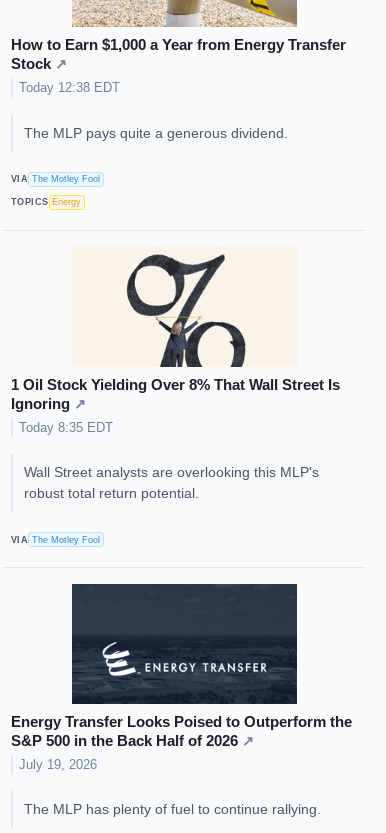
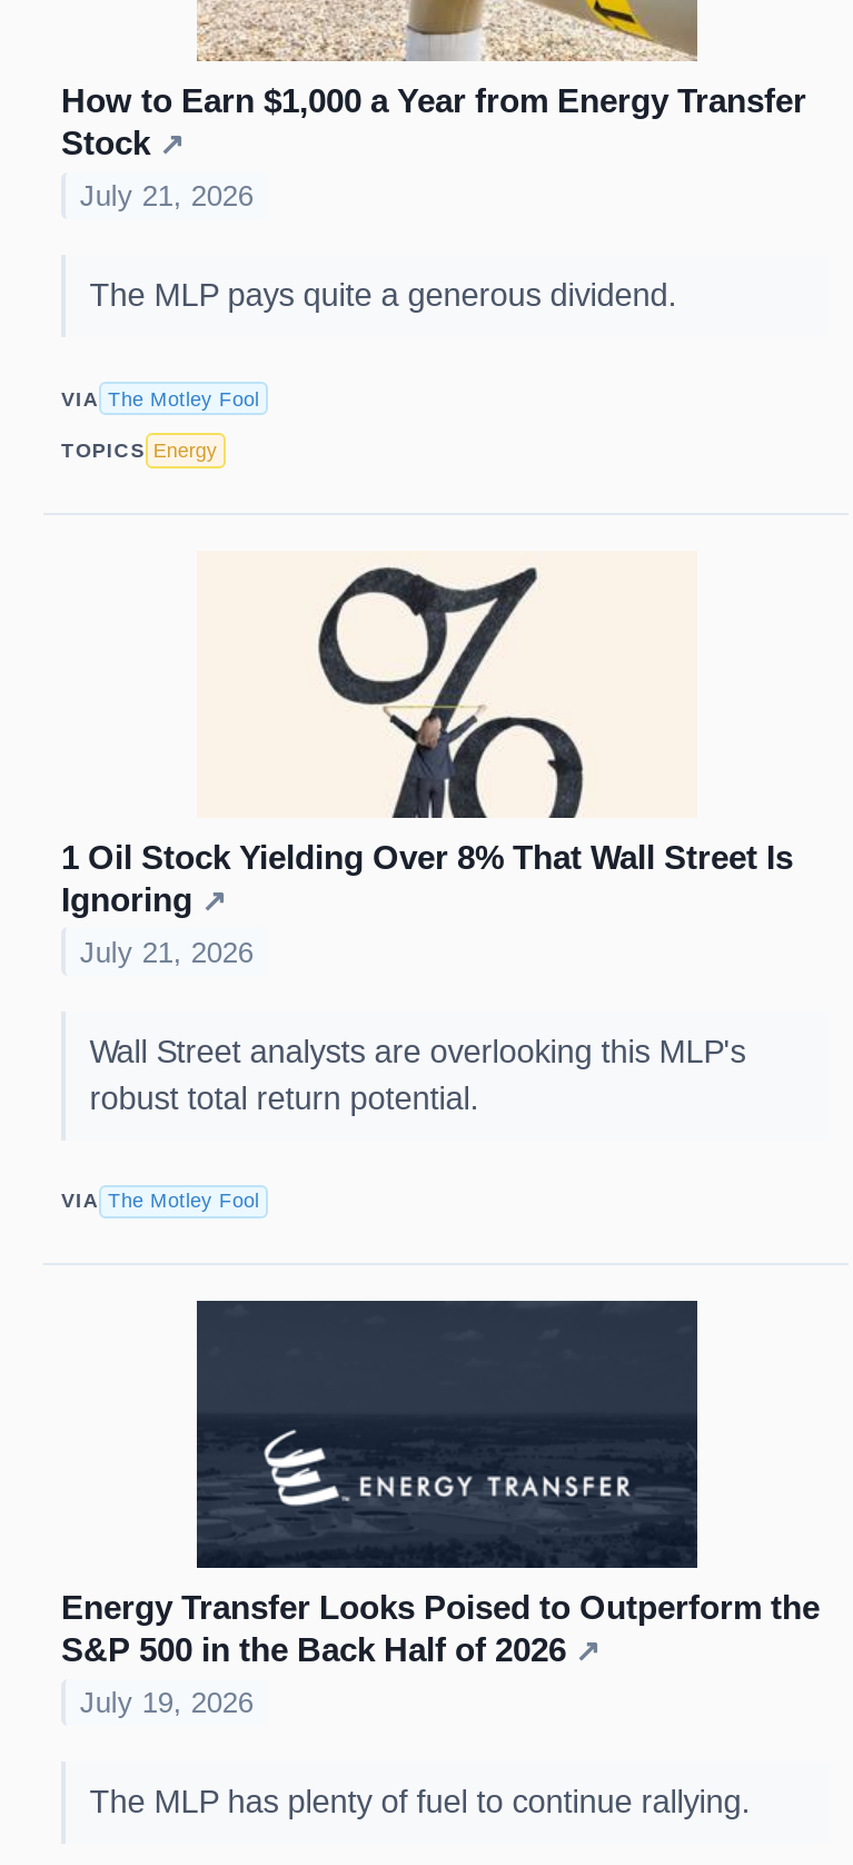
[19,80,120,95] Today 12:38 EDT -> [80,179,253,212] July 21, 2026
[19,420,113,435] Today 8:35 EDT -> [80,935,253,968] July 21, 2026

